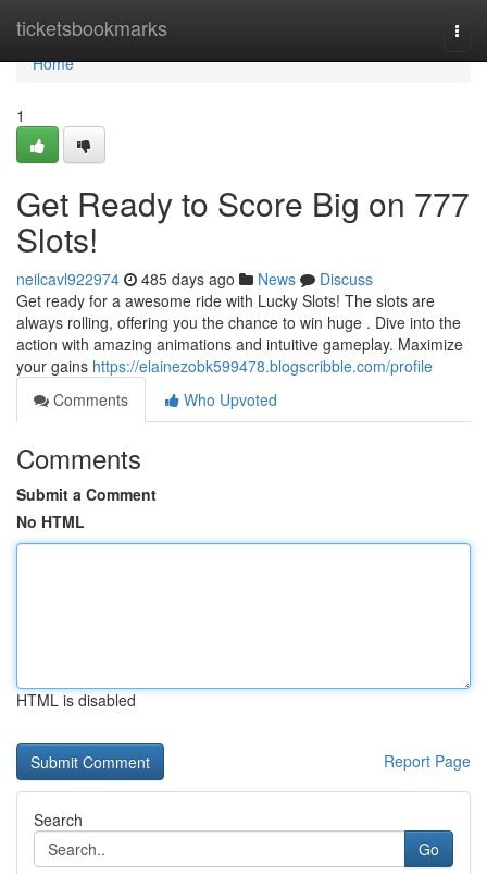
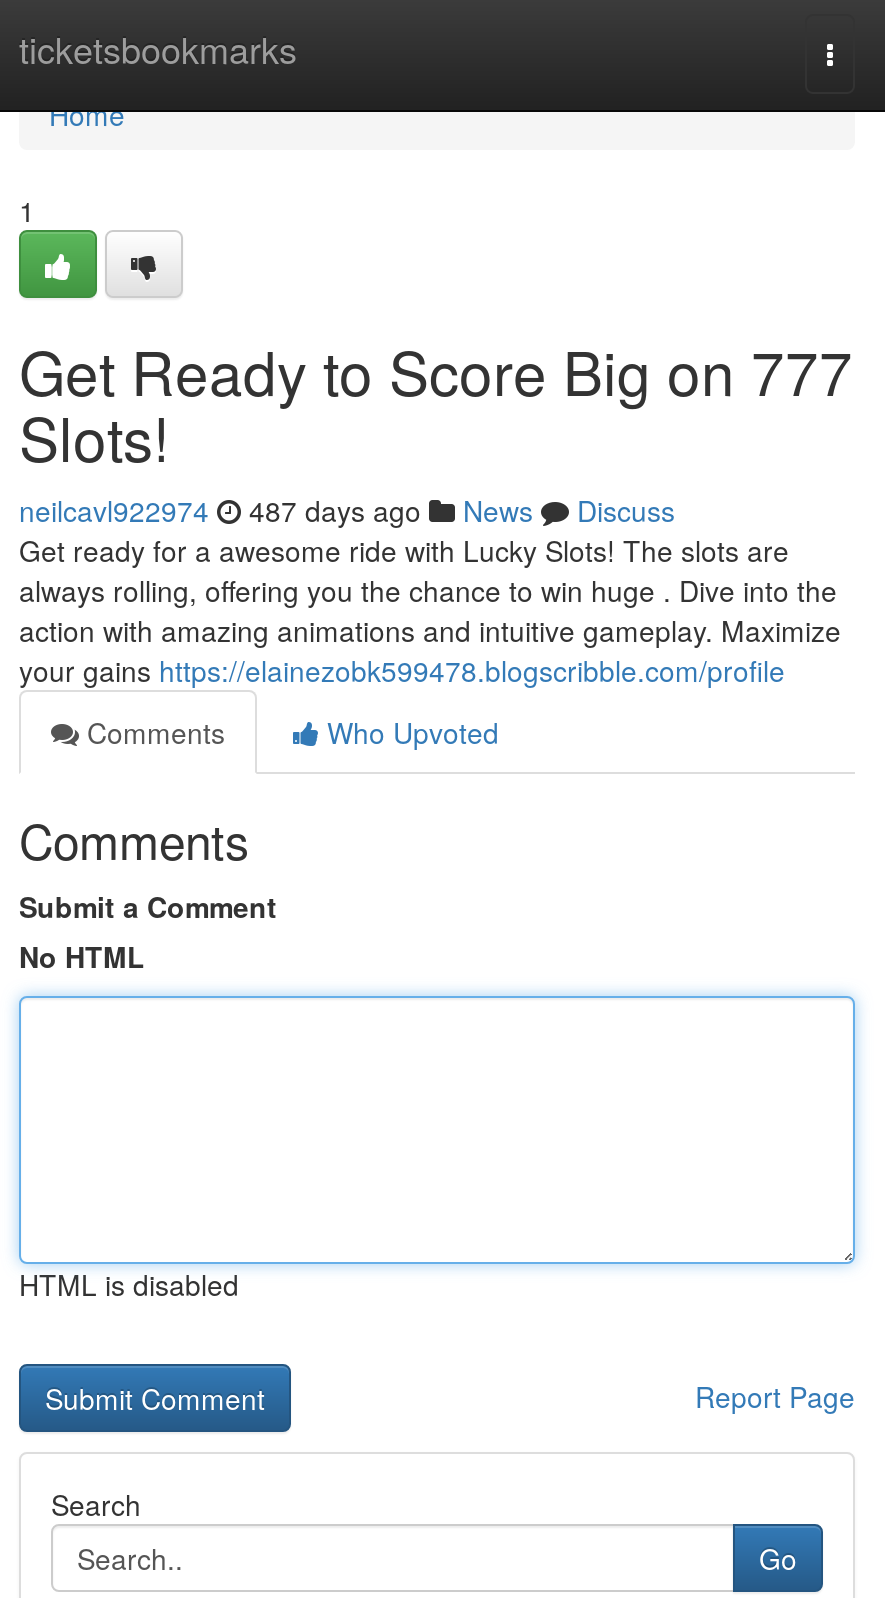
[16,268,373,290] neilcavl922974 485 days ago News Discuss -> [19,490,675,530] neilcavl922974 487 days ago News Discuss

